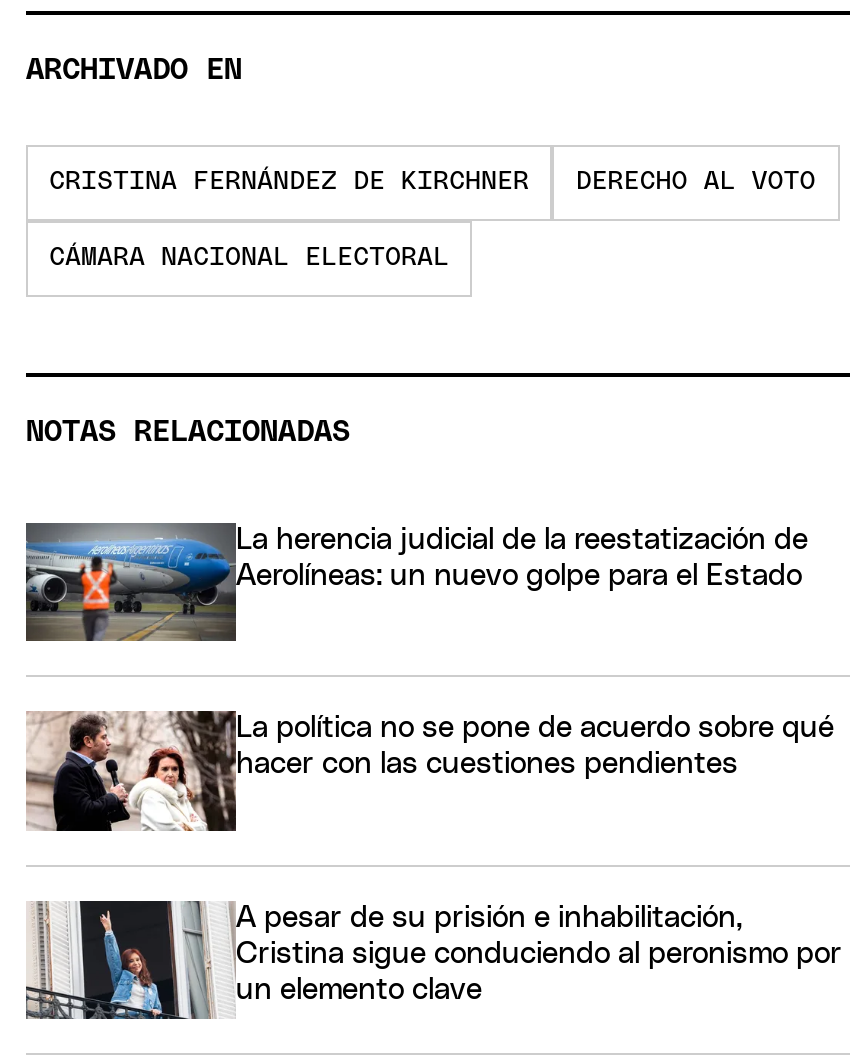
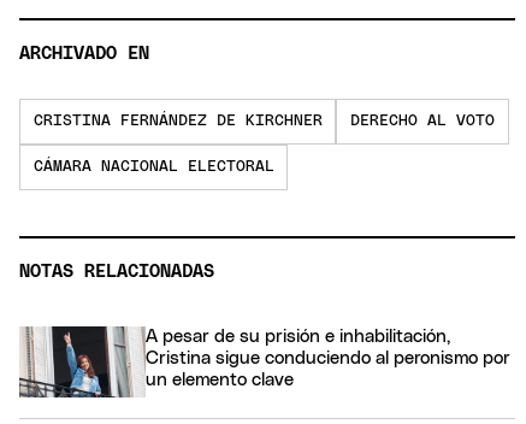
[24,523,808,643] [image] | La herencia judicial de la reestatización de | Aerolíneas: un nuevo golpe para el Estado -> none
[24,709,834,835] [image] | La política no se pone de acuerdo sobre qué | hacer con las cuestiones pendientes -> none

